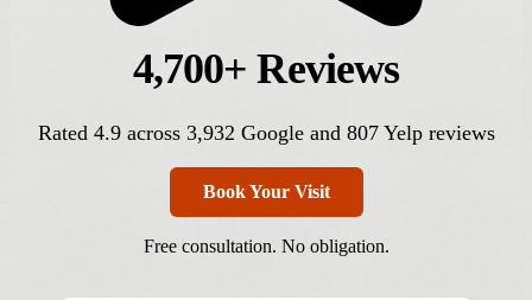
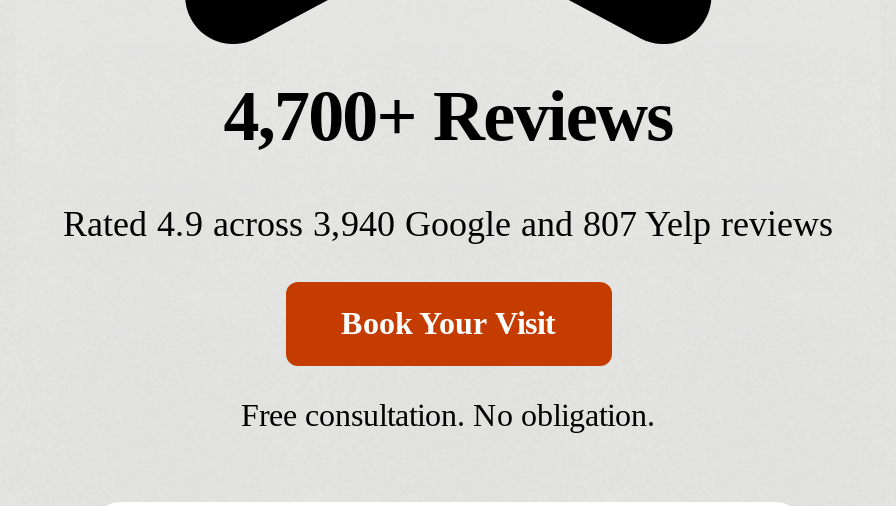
[37,121,495,145] Rated 4.9 across 3,932 Google and 807 Yelp reviews -> [63,204,833,244] Rated 4.9 across 3,940 Google and 807 Yelp reviews

